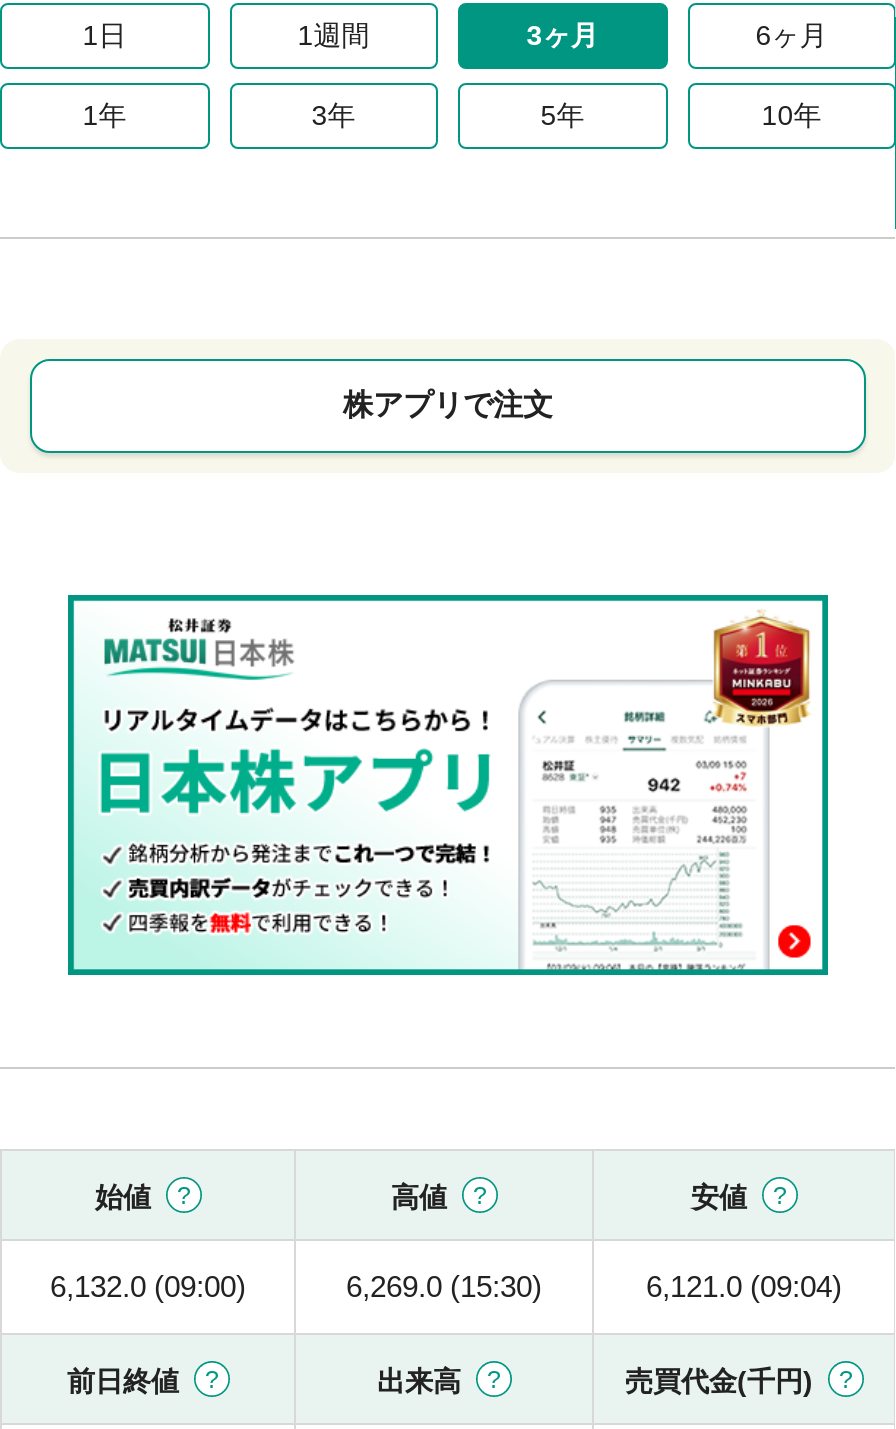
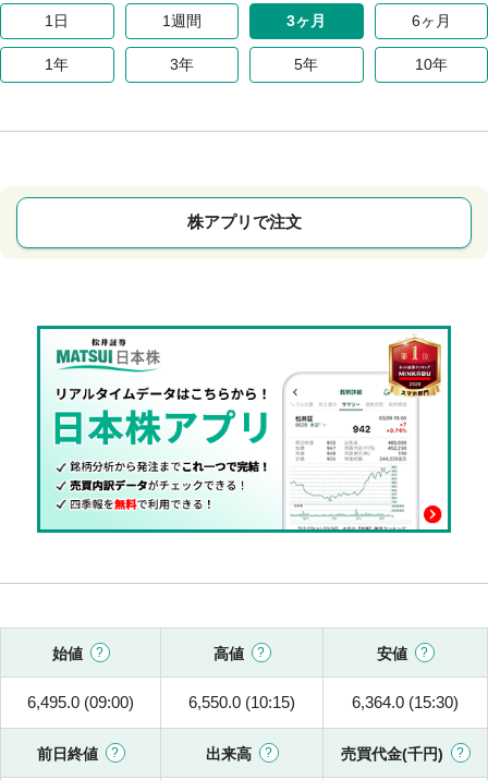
[50,1270,246,1304] 6,132.0 (09:00) -> [27,693,134,712] 6,495.0 (09:00)
[346,1270,542,1304] 6,269.0 (15:30) -> [188,693,295,712] 6,550.0 (10:15)
[646,1270,842,1304] 6,121.0 (09:04) -> [352,693,459,712] 6,364.0 (15:30)

